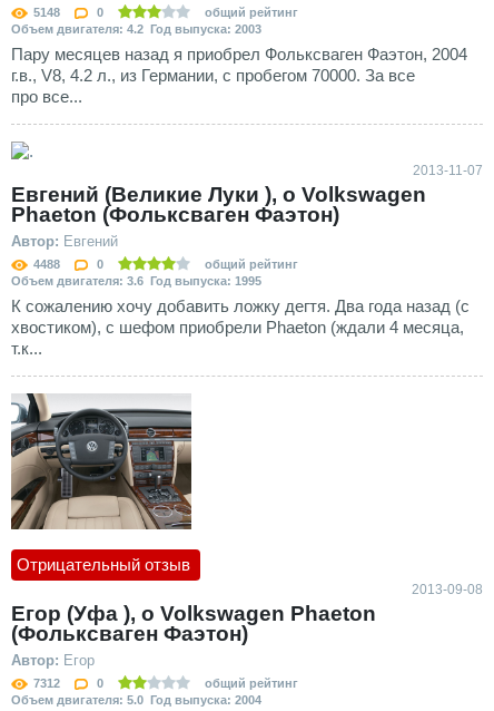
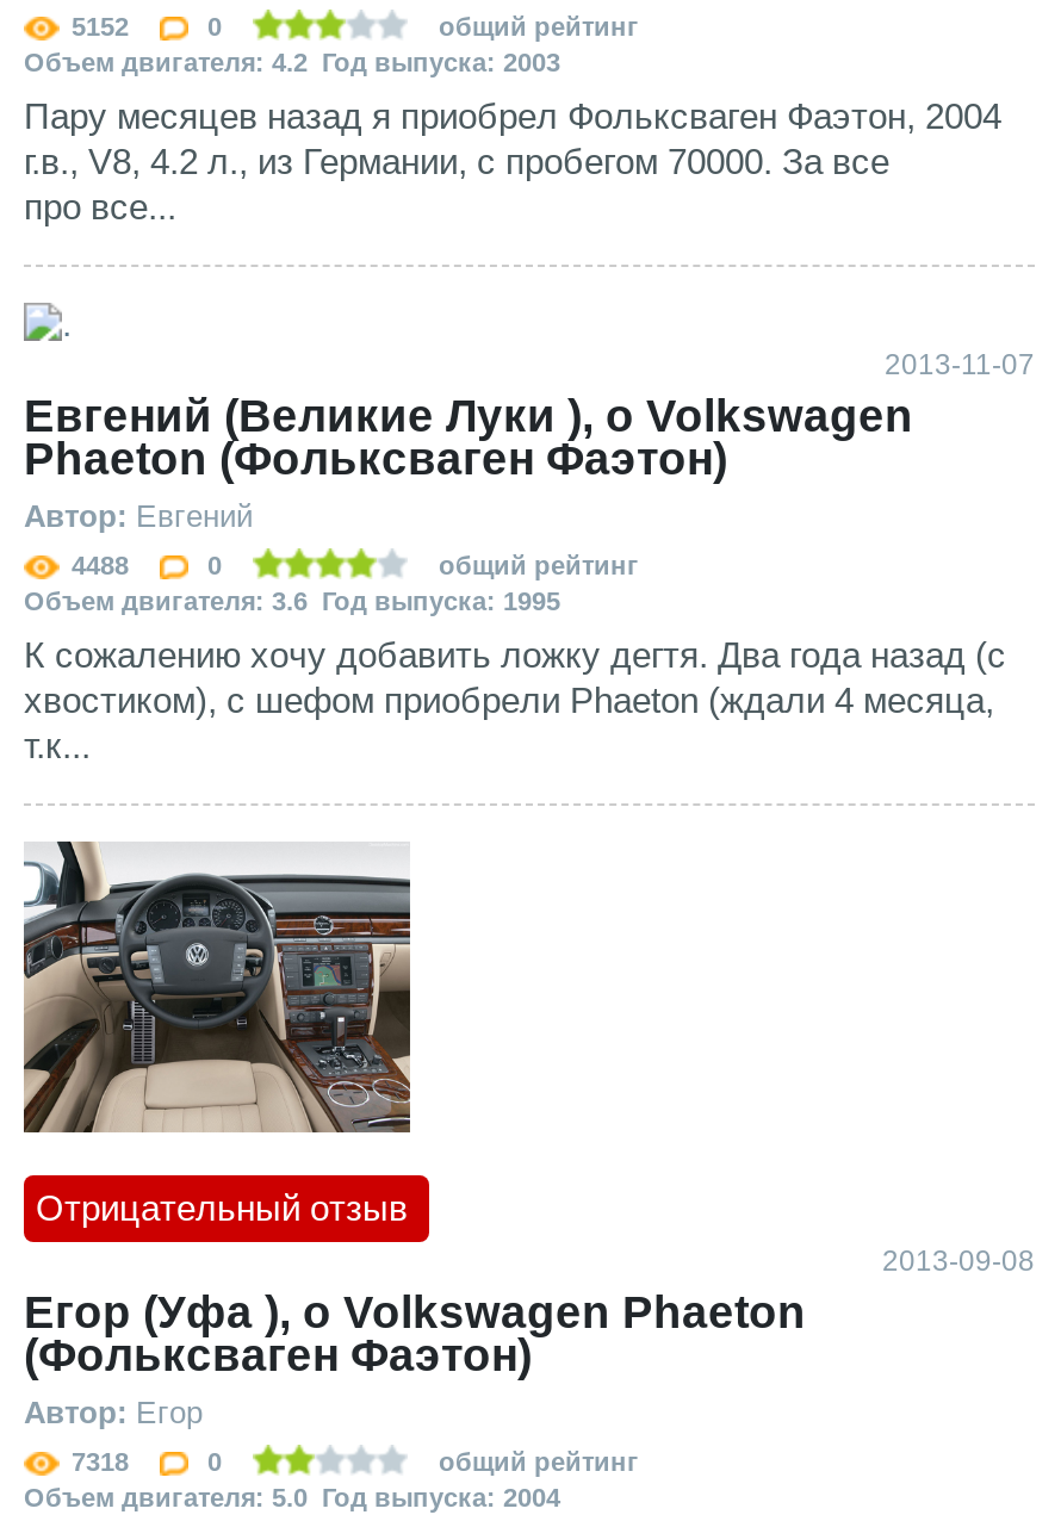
[33,6,60,19] 5148 -> [72,12,129,41] 5152
[33,676,60,689] 7312 -> [72,1446,129,1475] 7318

